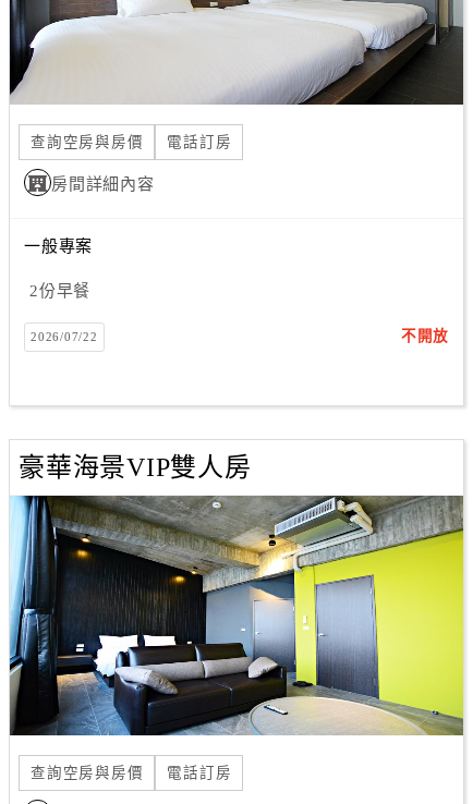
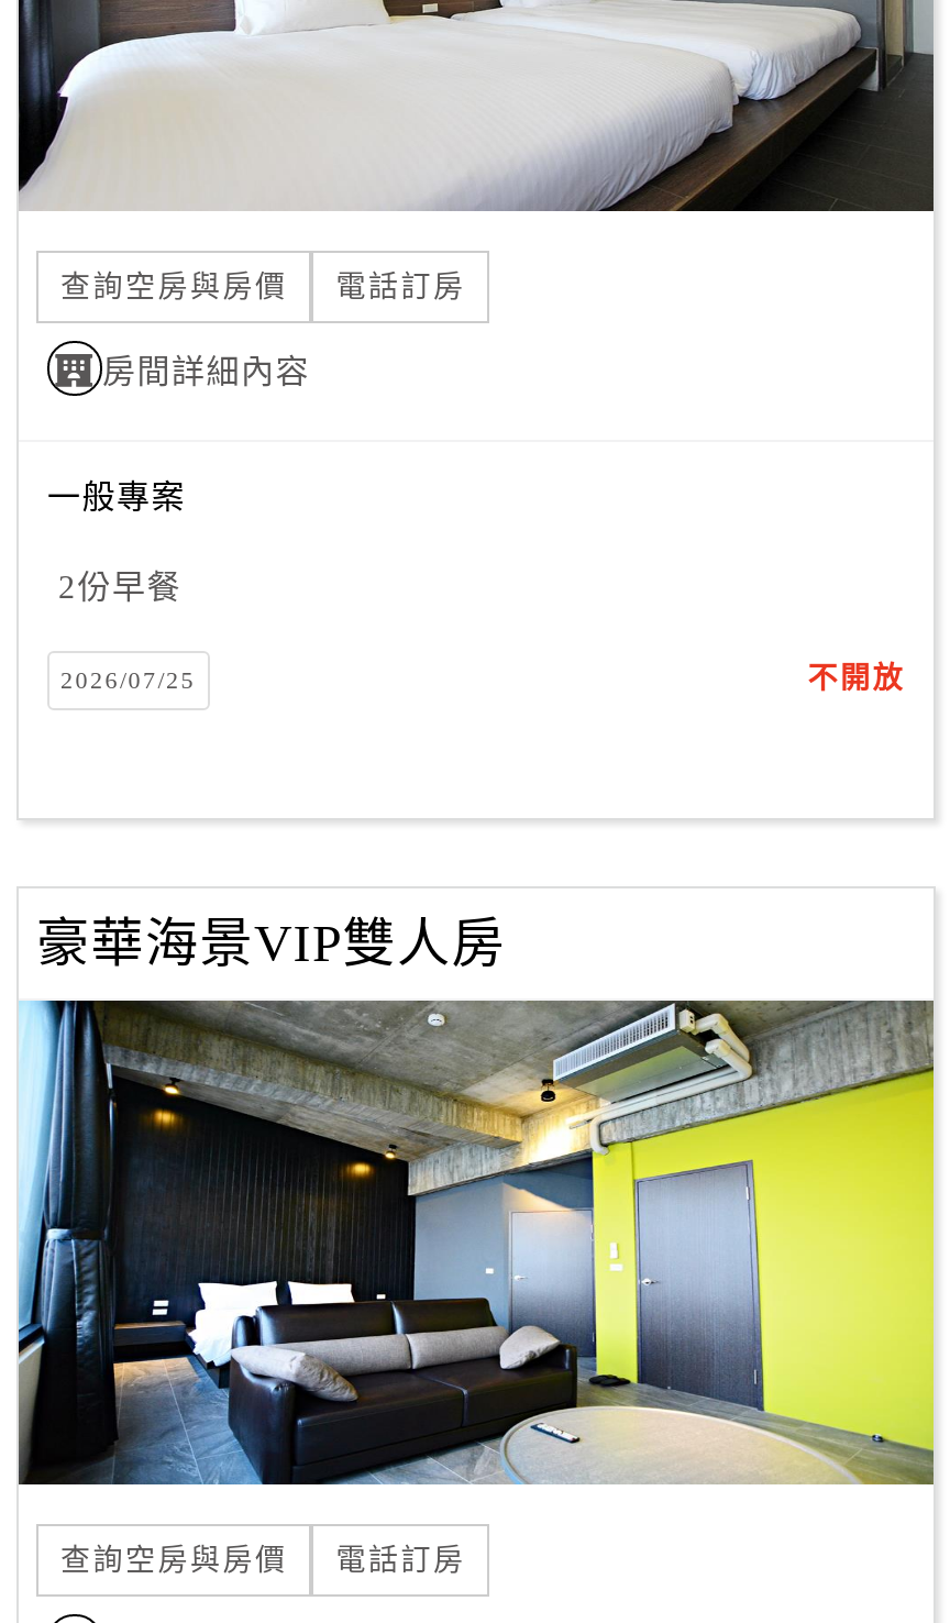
[31,330,98,343] 2026/07/22 -> [60,666,196,693] 2026/07/25

